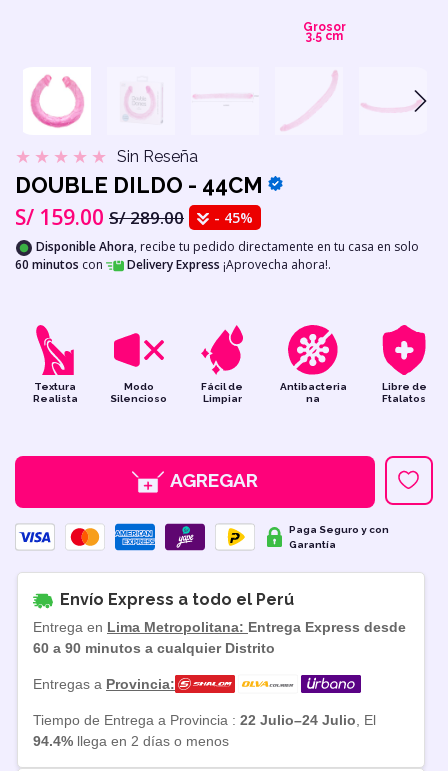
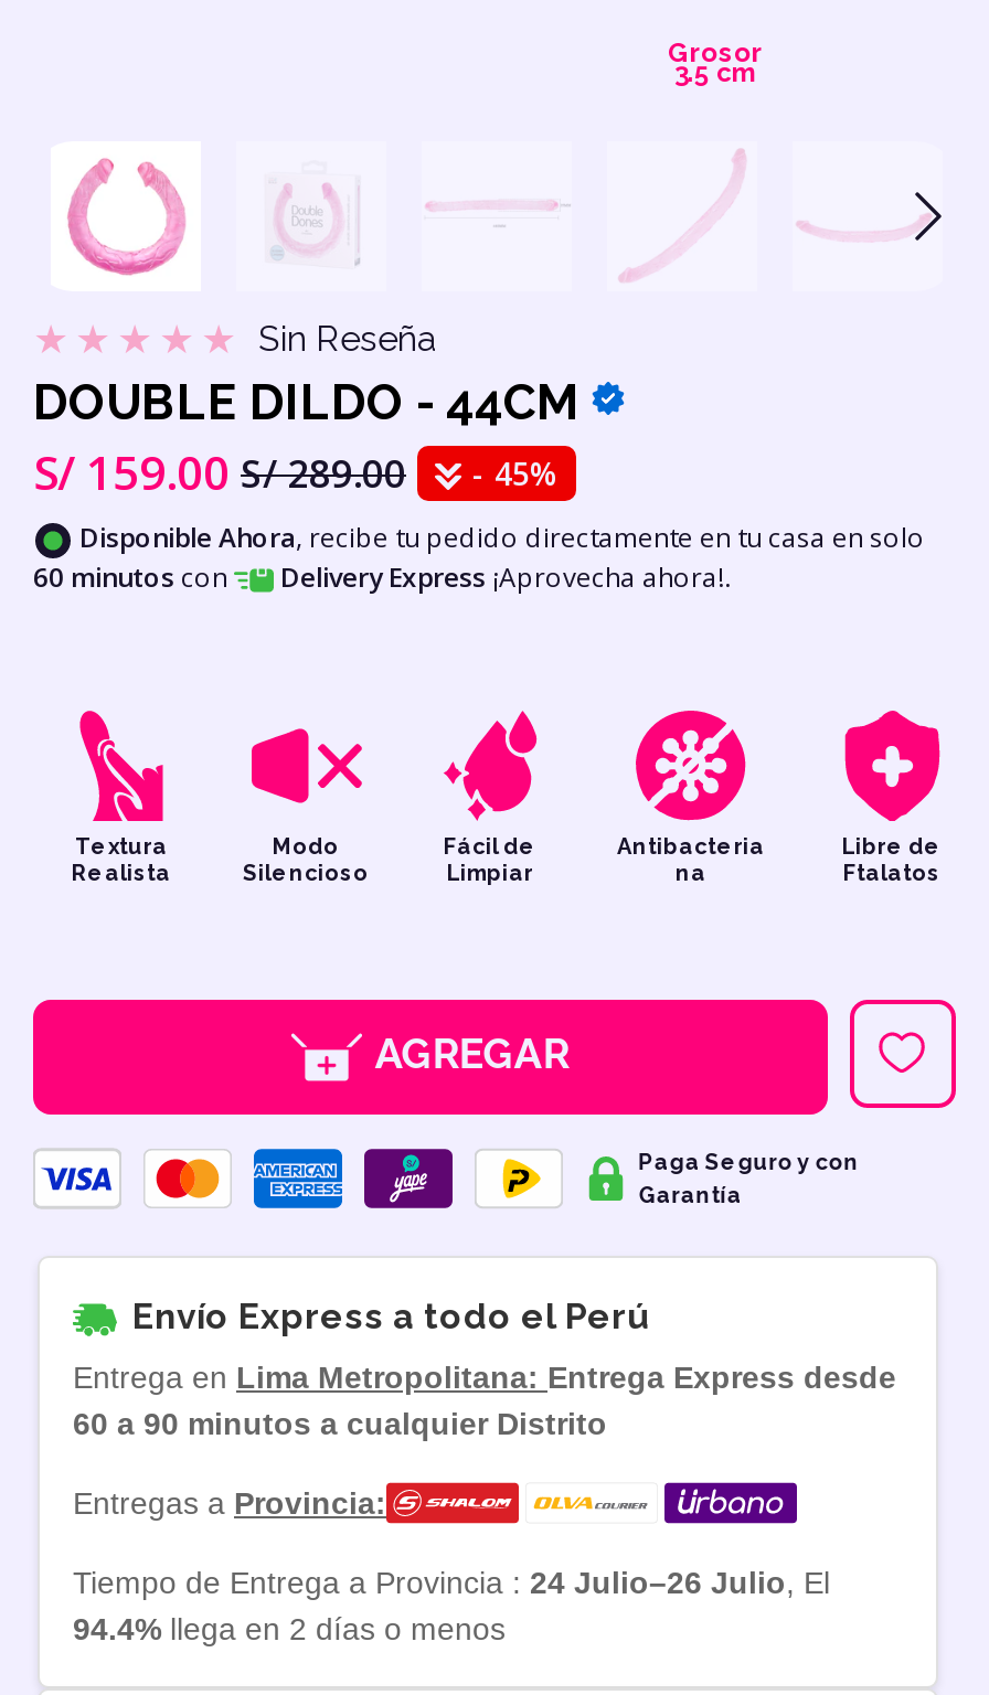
[33,712,376,728] Tiempo de Entrega a Provincia : 22 Julio–24 Julio, El -> [73,1564,830,1600] Tiempo de Entrega a Provincia : 24 Julio–26 Julio, El

